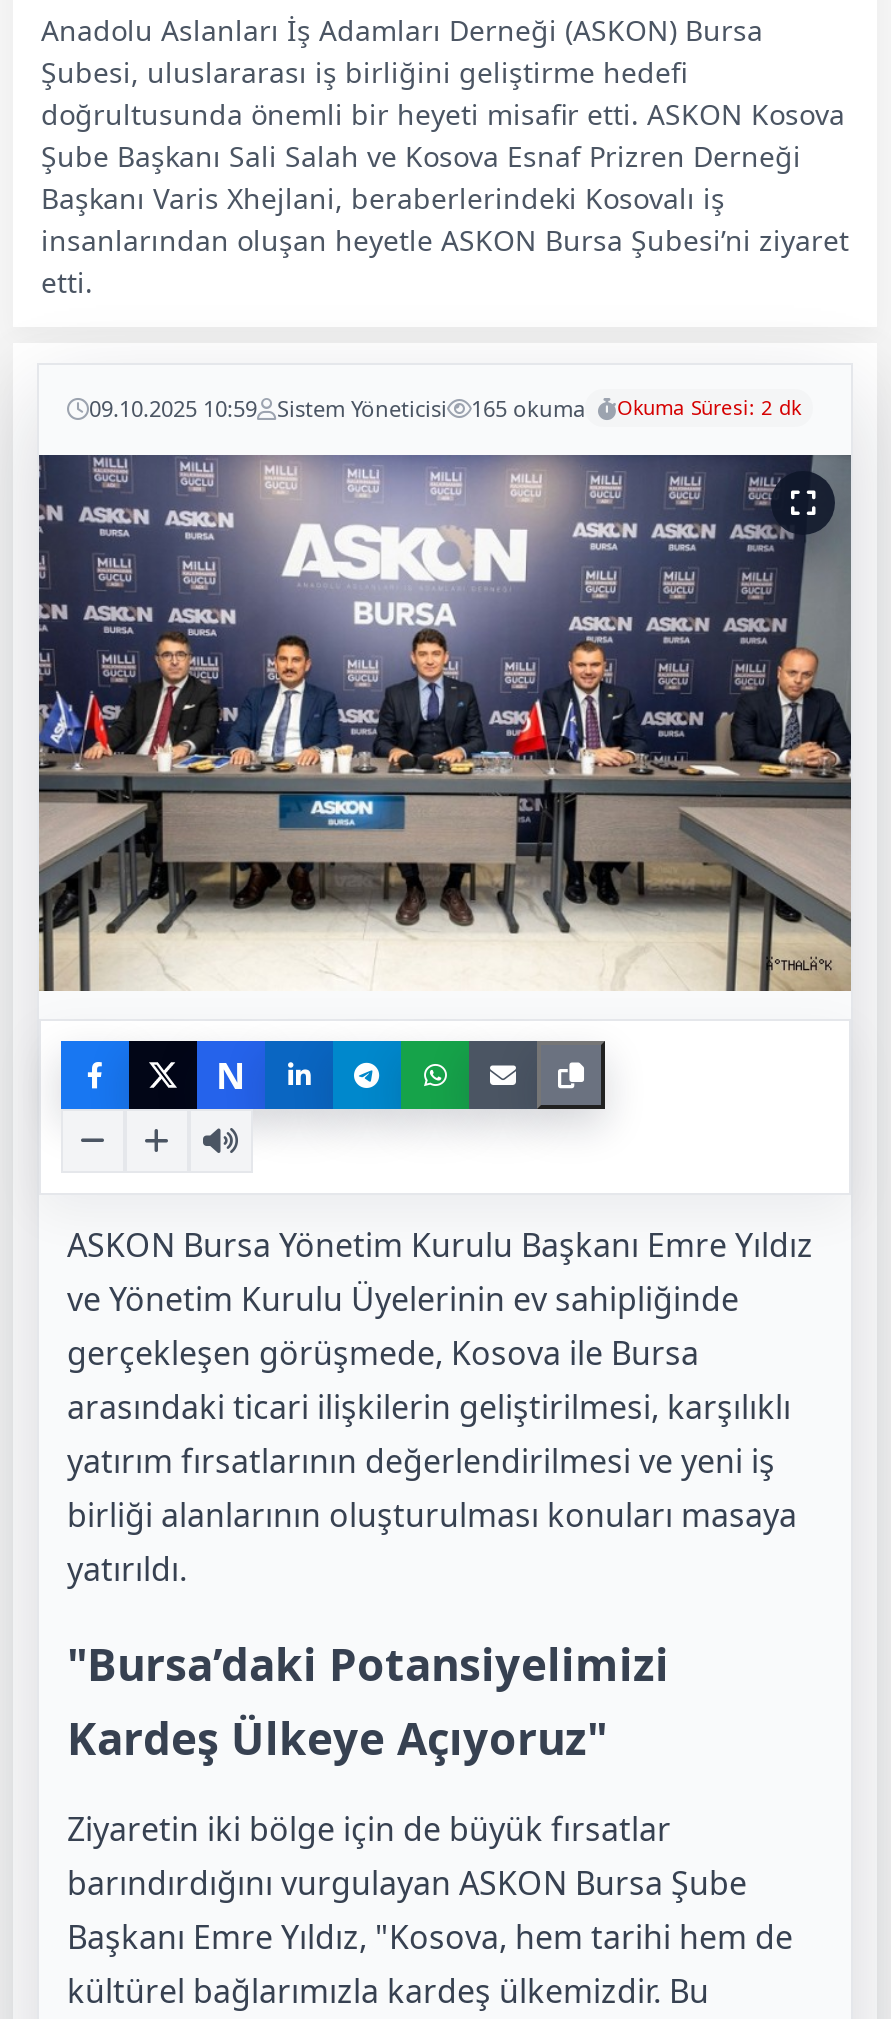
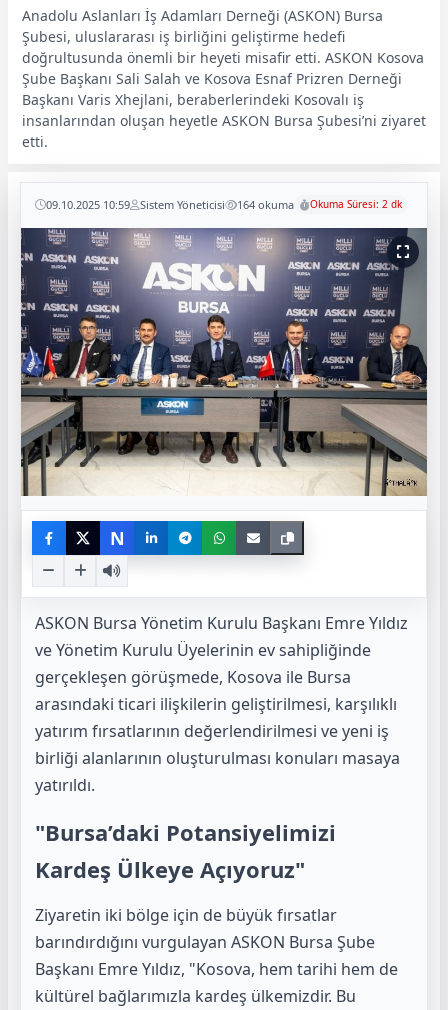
[89,392,801,422] 09.10.2025 10:59 Sistem Yöneticisi 165 okuma Okuma Süresi: 2 dk -> [46,196,402,211] 09.10.2025 10:59 Sistem Yöneticisi 164 okuma Okuma Süresi: 2 dk

